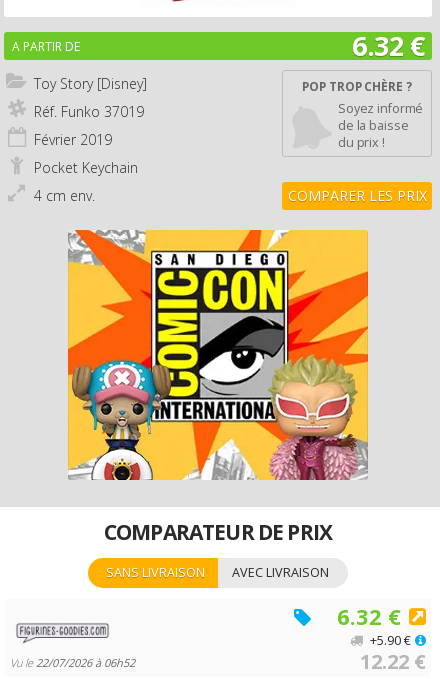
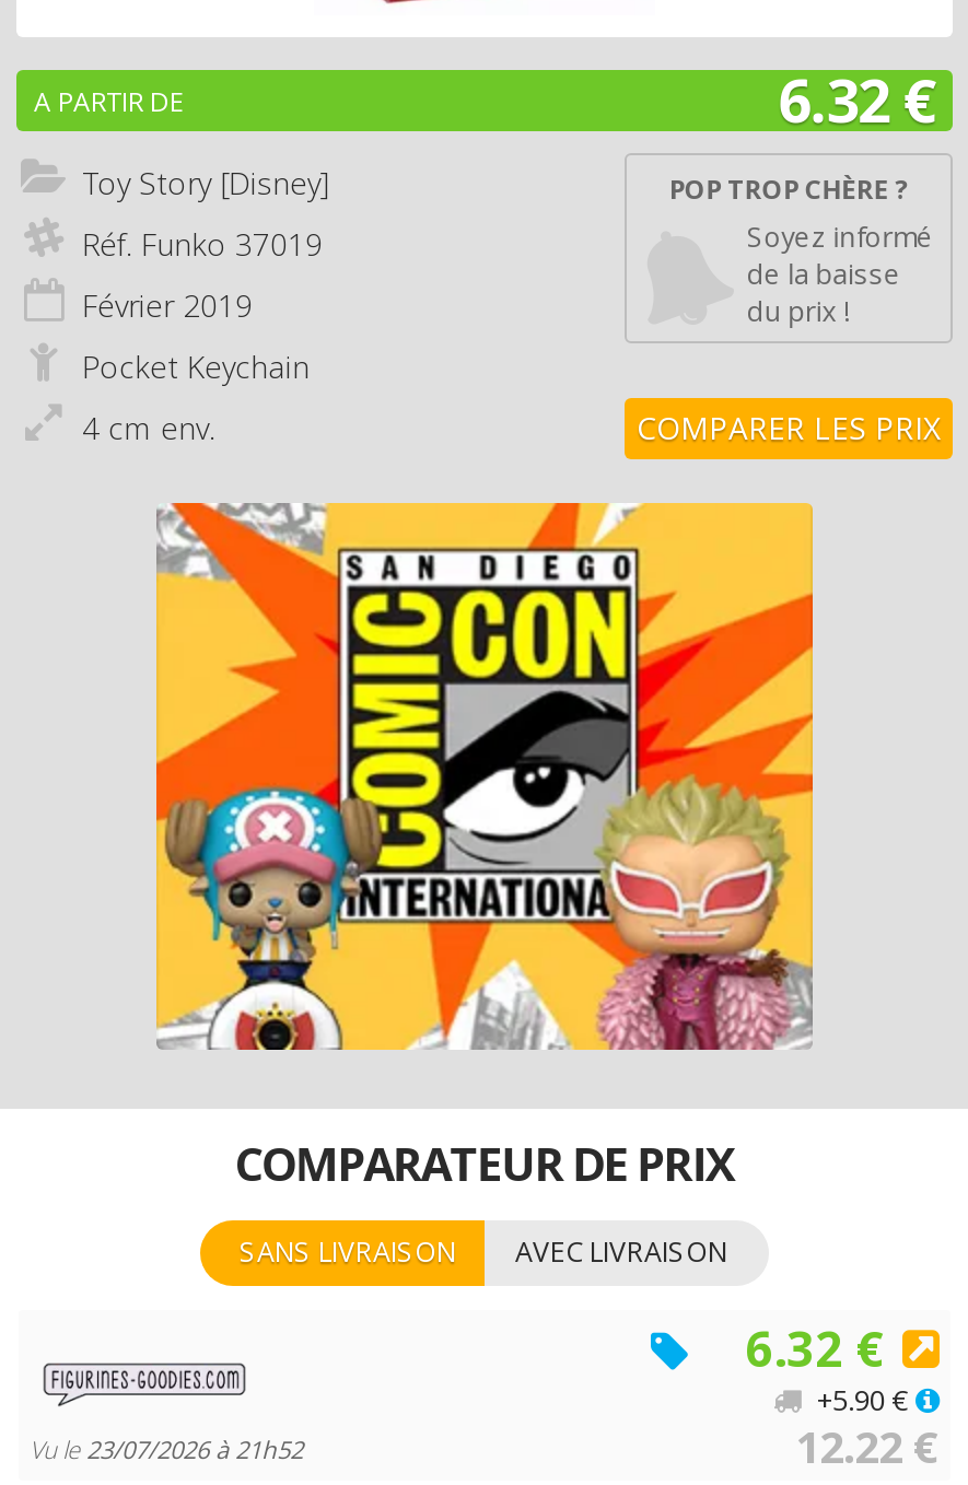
[10,655,135,670] Vu le 22/07/2026 à 06h52 -> [30,1433,303,1465] Vu le 23/07/2026 à 21h52

